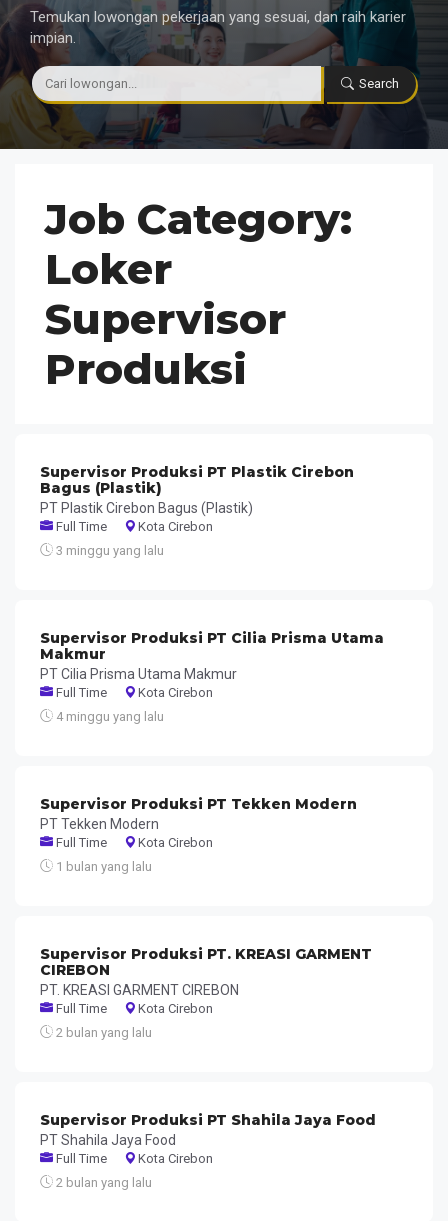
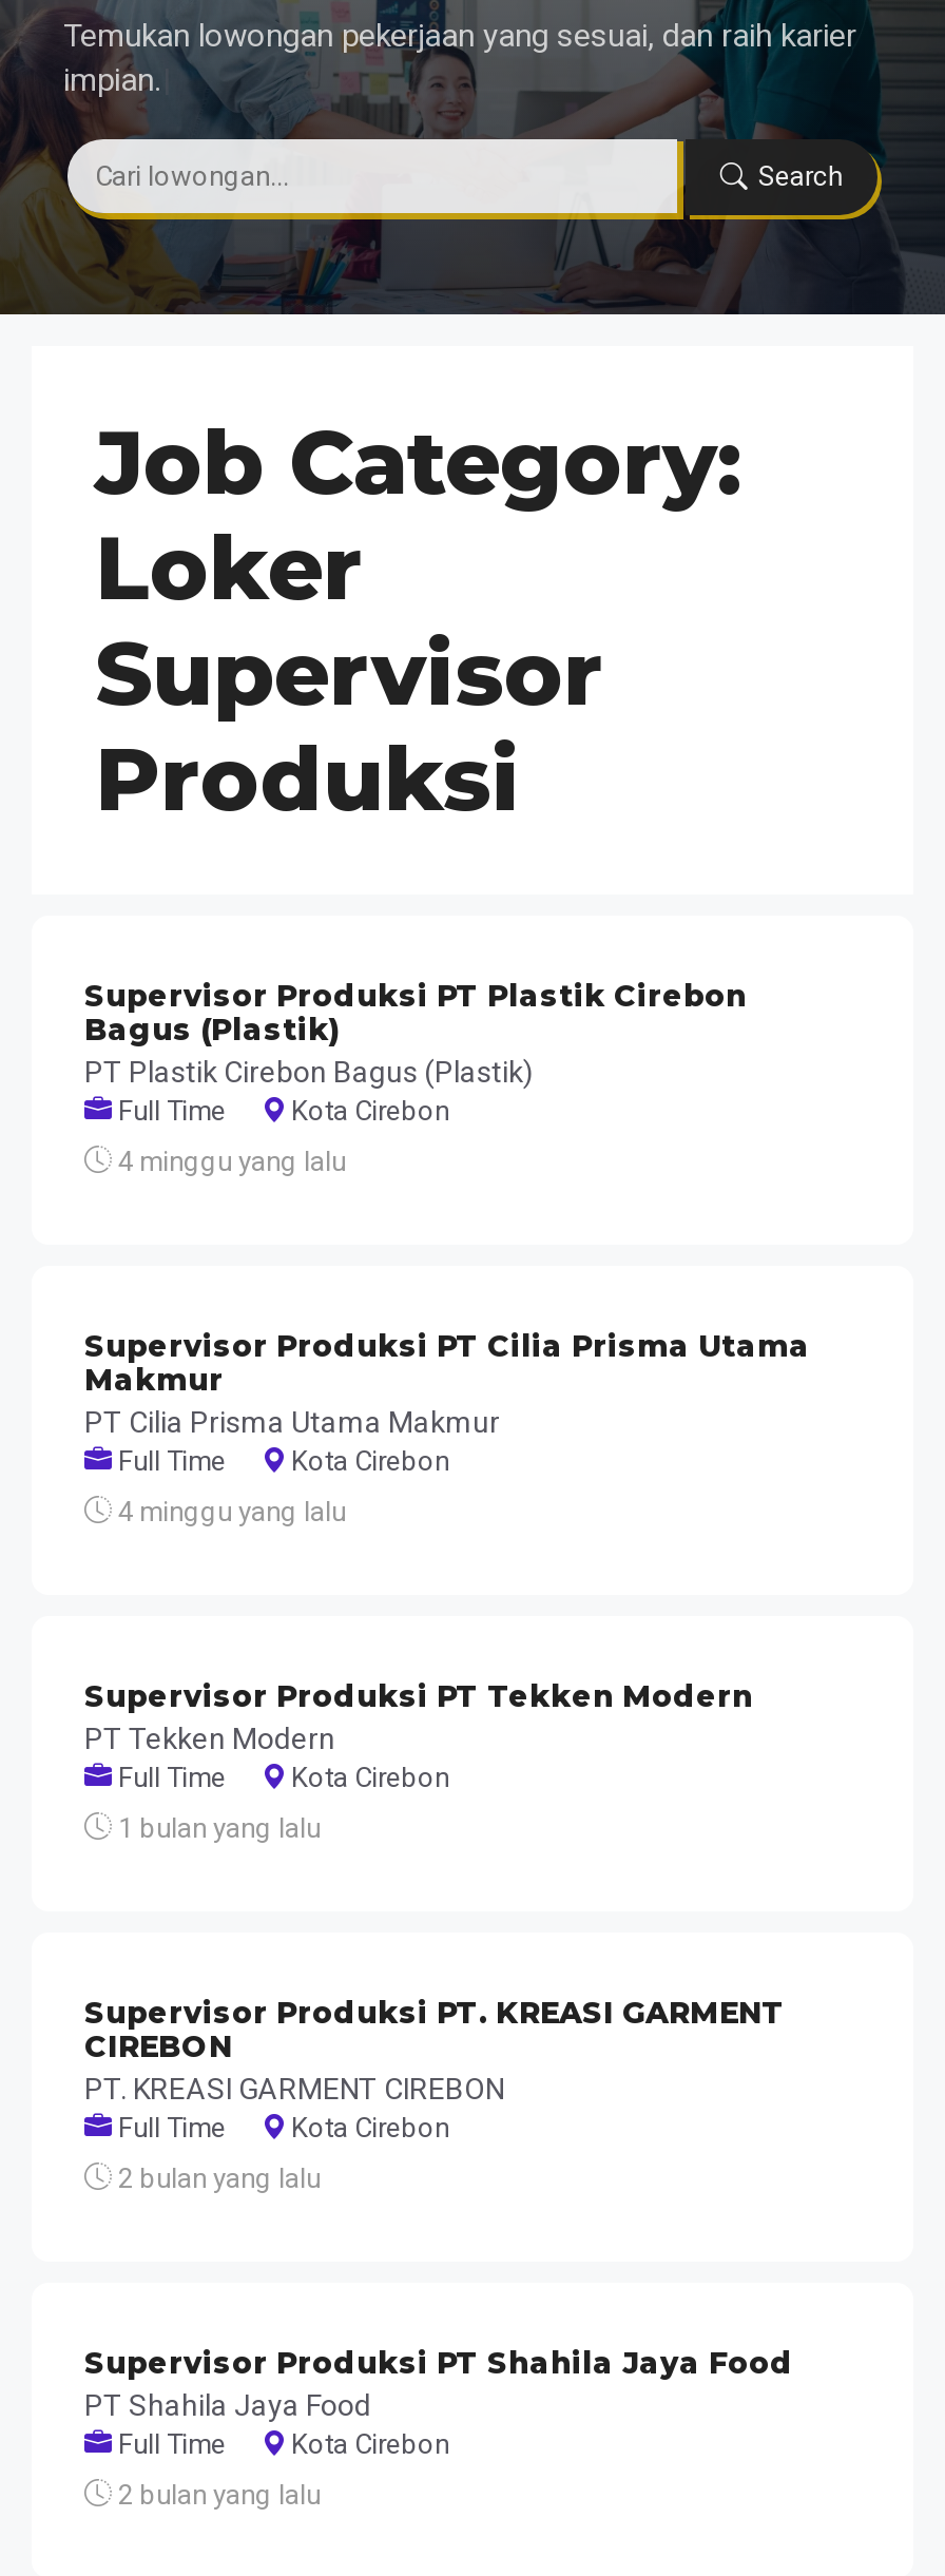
[53,543,164,558] 3 minggu yang lalu -> [112,1145,346,1177] 4 minggu yang lalu

